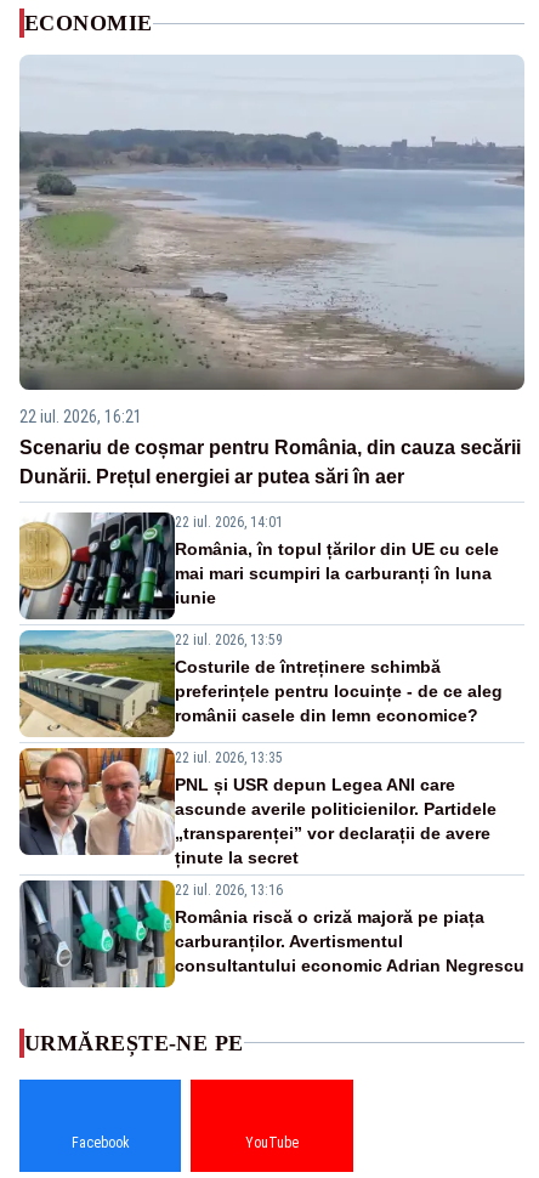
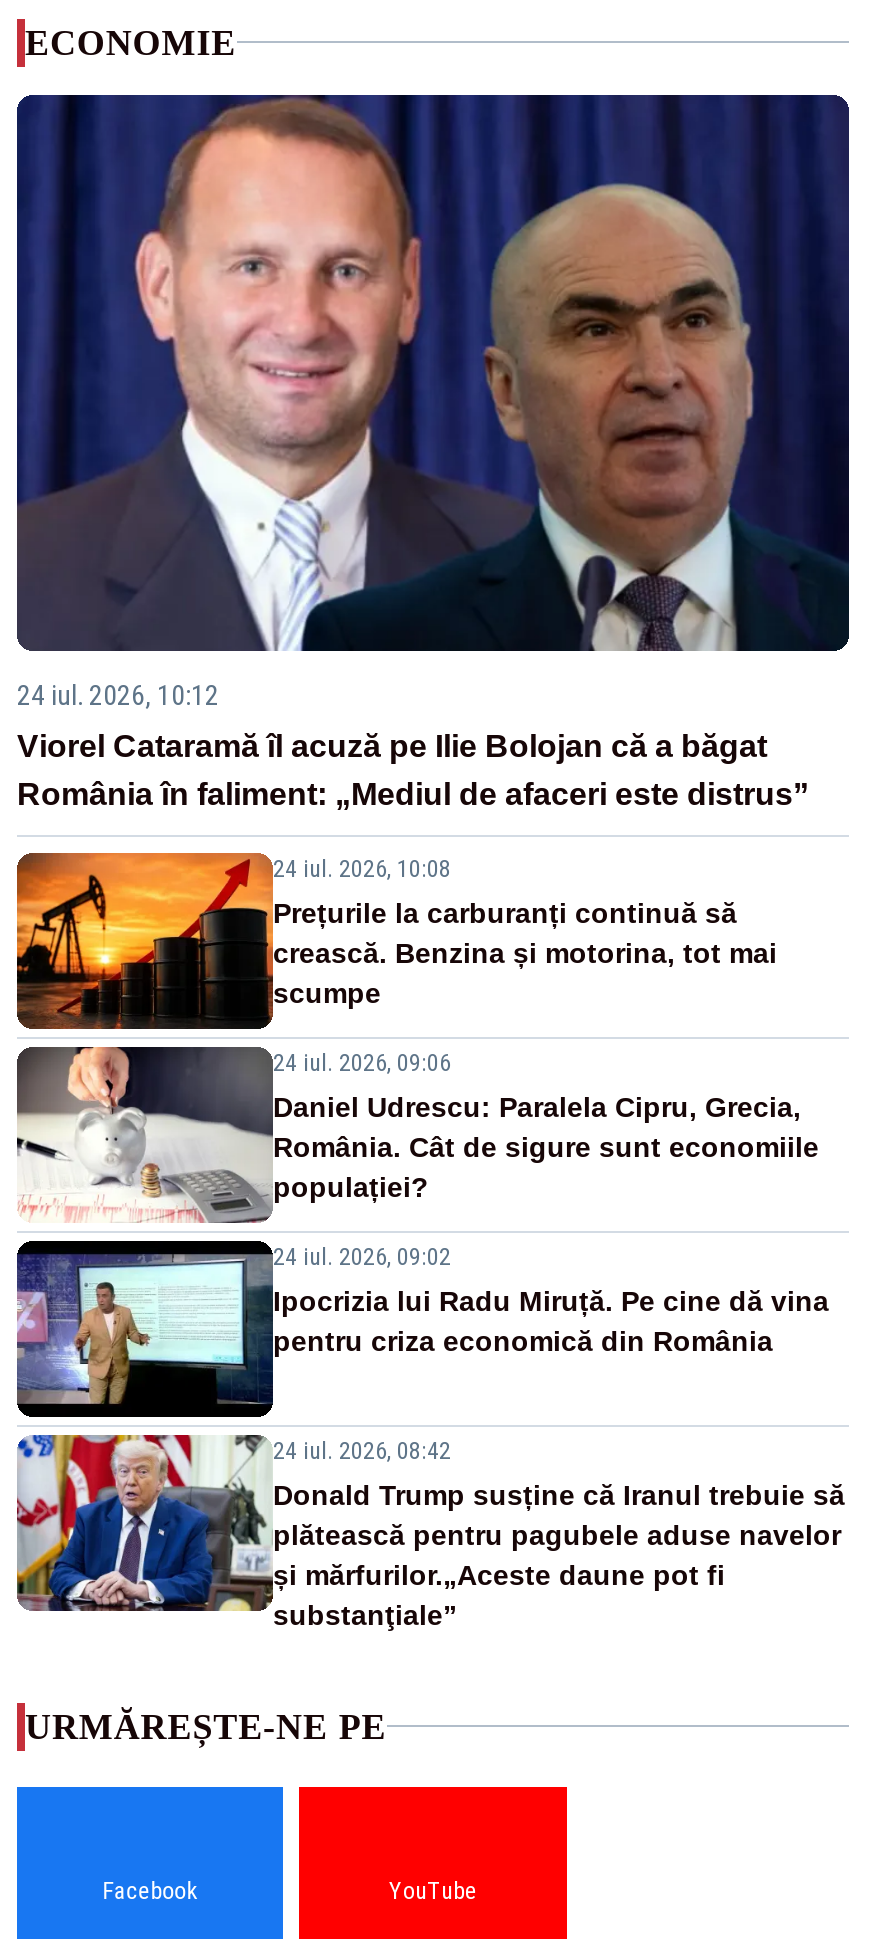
[18,56,526,426] [image] | 22 iul. 2026, 16:21 -> [15,94,851,710] [image] | 24 iul. 2026, 10:12
[19,437,521,487] Scenariu de coșmar pentru România, din cauza secării | Dunării. Prețul energiei ar putea sări în aer -> [17,728,809,810] Viorel Cataramă îl acuză pe Ilie Bolojan că a băgat | România în faliment: „Mediul de afaceri este distrus”
[18,511,499,621] [image] | 22 iul. 2026, 14:01 | România, în topul țărilor din UE cu cele | mai mari scumpiri la carburanți în luna | iunie -> [15,852,777,1032] [image] | 24 iul. 2026, 10:08 | Prețurile la carburanți continuă să | crească. Benzina și motorina, tot mai | scumpe
[18,629,503,737] [image] | 22 iul. 2026, 13:59 | Costurile de întreținere schimbă | preferințele pentru locuințe - de ce aleg | românii casele din lemn economice? -> [17,1046,819,1224] [image] | 24 iul. 2026, 09:06 | Daniel Udrescu: Paralela Cipru, Grecia, | România. Cât de sigure sunt economiile | populației?
[18,747,497,867] [image] | 22 iul. 2026, 13:35 | PNL și USR depun Legea ANI care | ascunde averile politicienilor. Partidele | „transparenței” vor declarații de avere | ținute la secret -> [15,1240,829,1420] [image] | 24 iul. 2026, 09:02 | Ipocrizia lui Radu Miruță. Pe cine dă vina | pentru criza economică din România
[18,870,524,989] [image] | 22 iul. 2026, 13:16 | România riscă o criză majoră pe piața | carburanților. Avertismentul | consultantului economic Adrian Negrescu -> [15,1434,845,1630] [image] | 24 iul. 2026, 08:42 | Donald Trump susține că Iranul trebuie să | plătească pentru pagubele aduse navelor | și mărfurilor.„Aceste daune pot fi | substanţiale”

